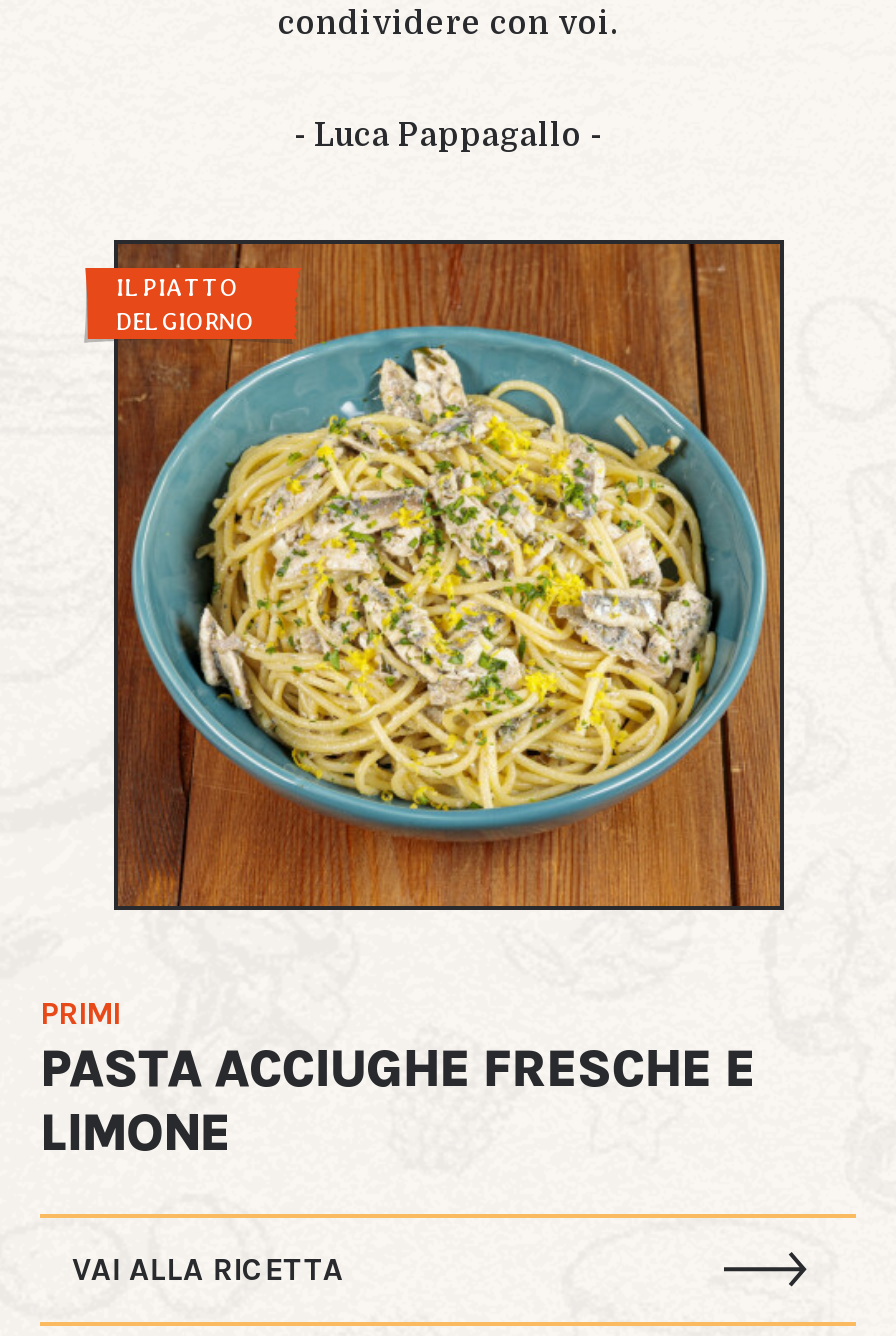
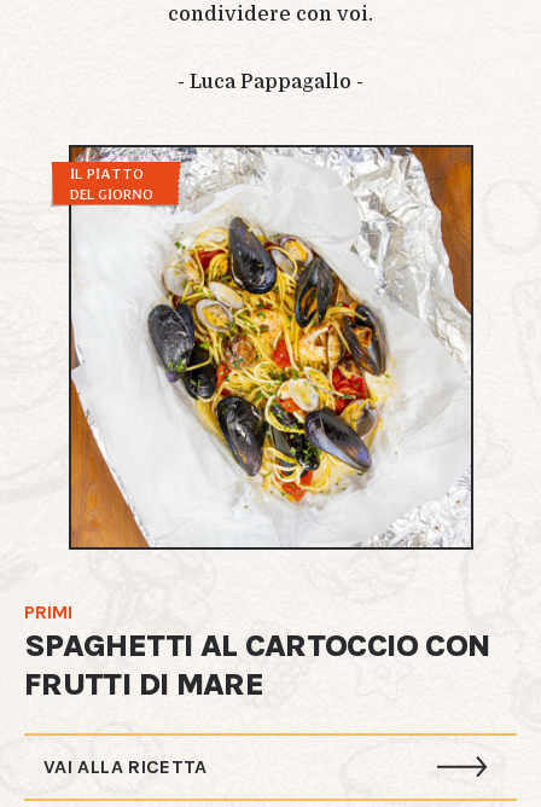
[116,242,782,908] [image] -> [70,146,471,548] [image]
[40,1038,755,1164] PASTA ACCIUGHE FRESCHE E | LIMONE -> [24,627,490,703] SPAGHETTI AL CARTOCCIO CON | FRUTTI DI MARE

